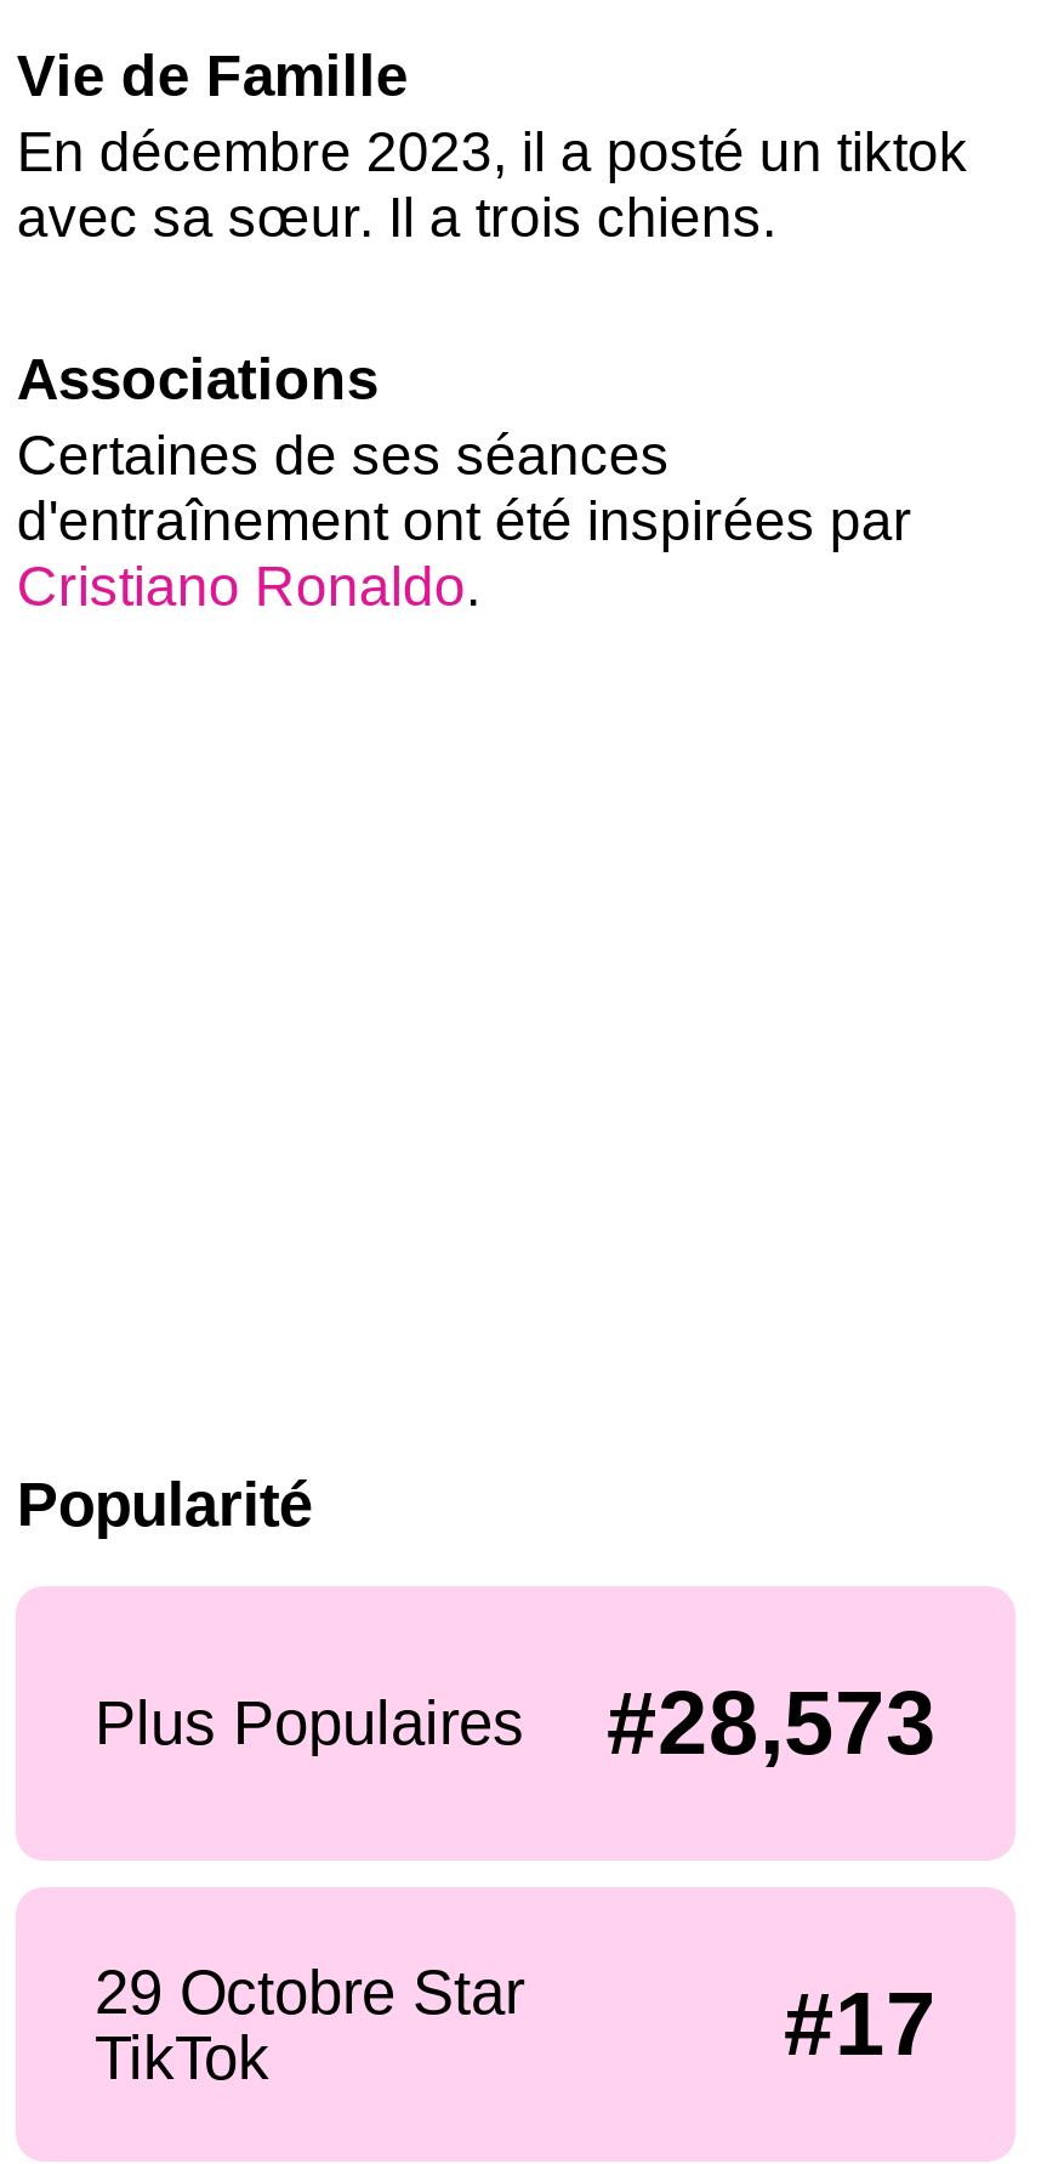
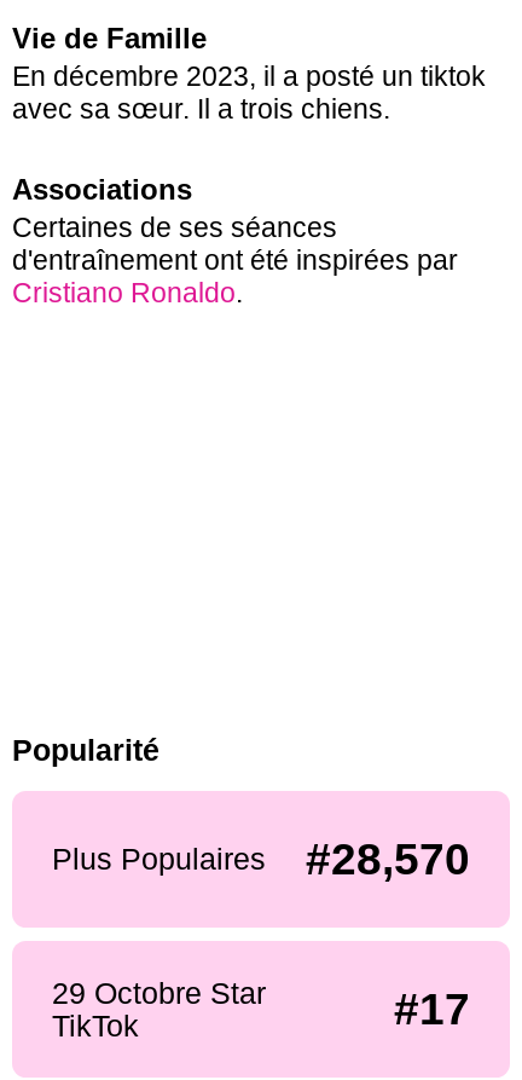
[95,1673,937,1773] Plus Populaires #28,573 -> [51,834,471,884] Plus Populaires #28,570

